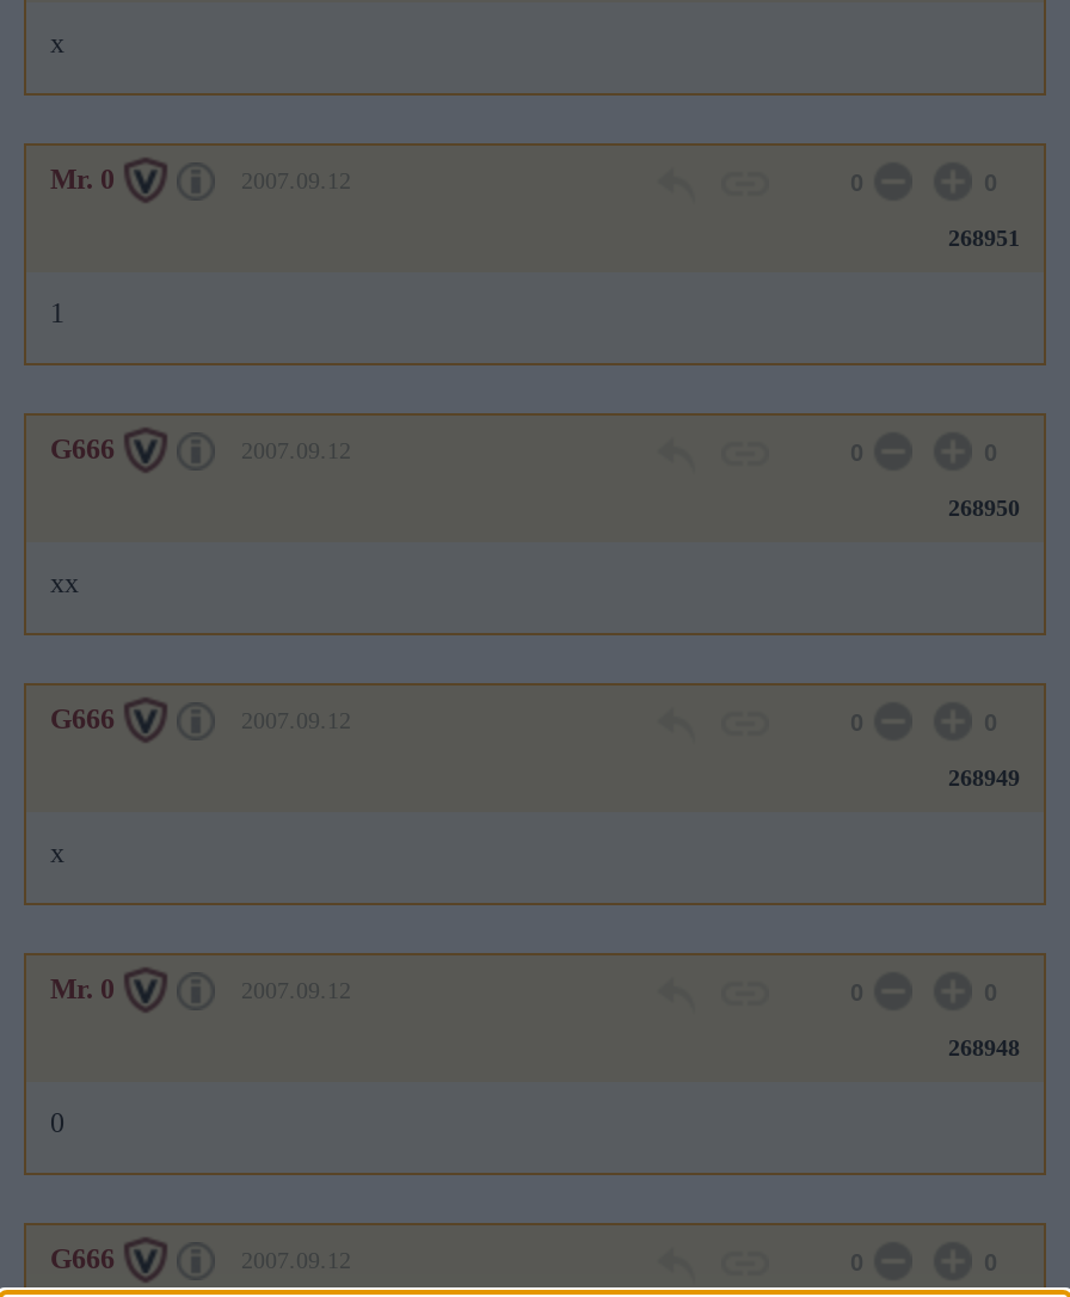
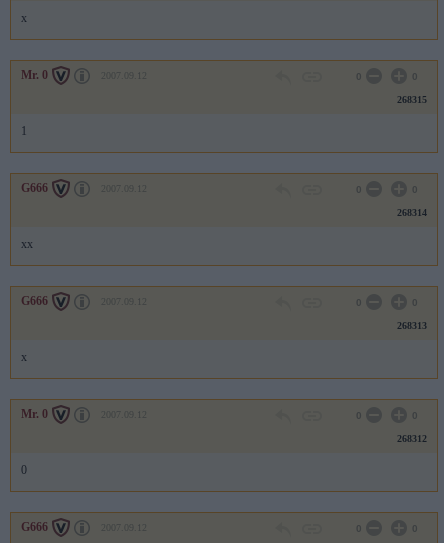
[948,225,1020,251] 268951 -> [397,94,427,105] 268315
[948,494,1020,521] 268950 -> [397,207,427,218] 268314
[948,764,1020,791] 268949 -> [397,320,427,331] 268313
[948,1034,1020,1061] 268948 -> [397,433,427,444] 268312

